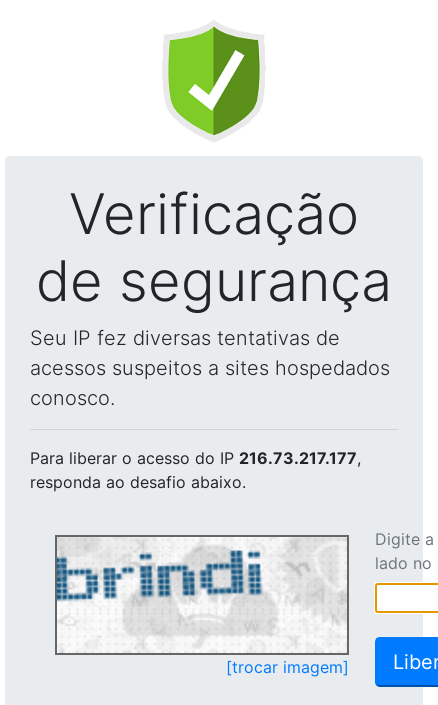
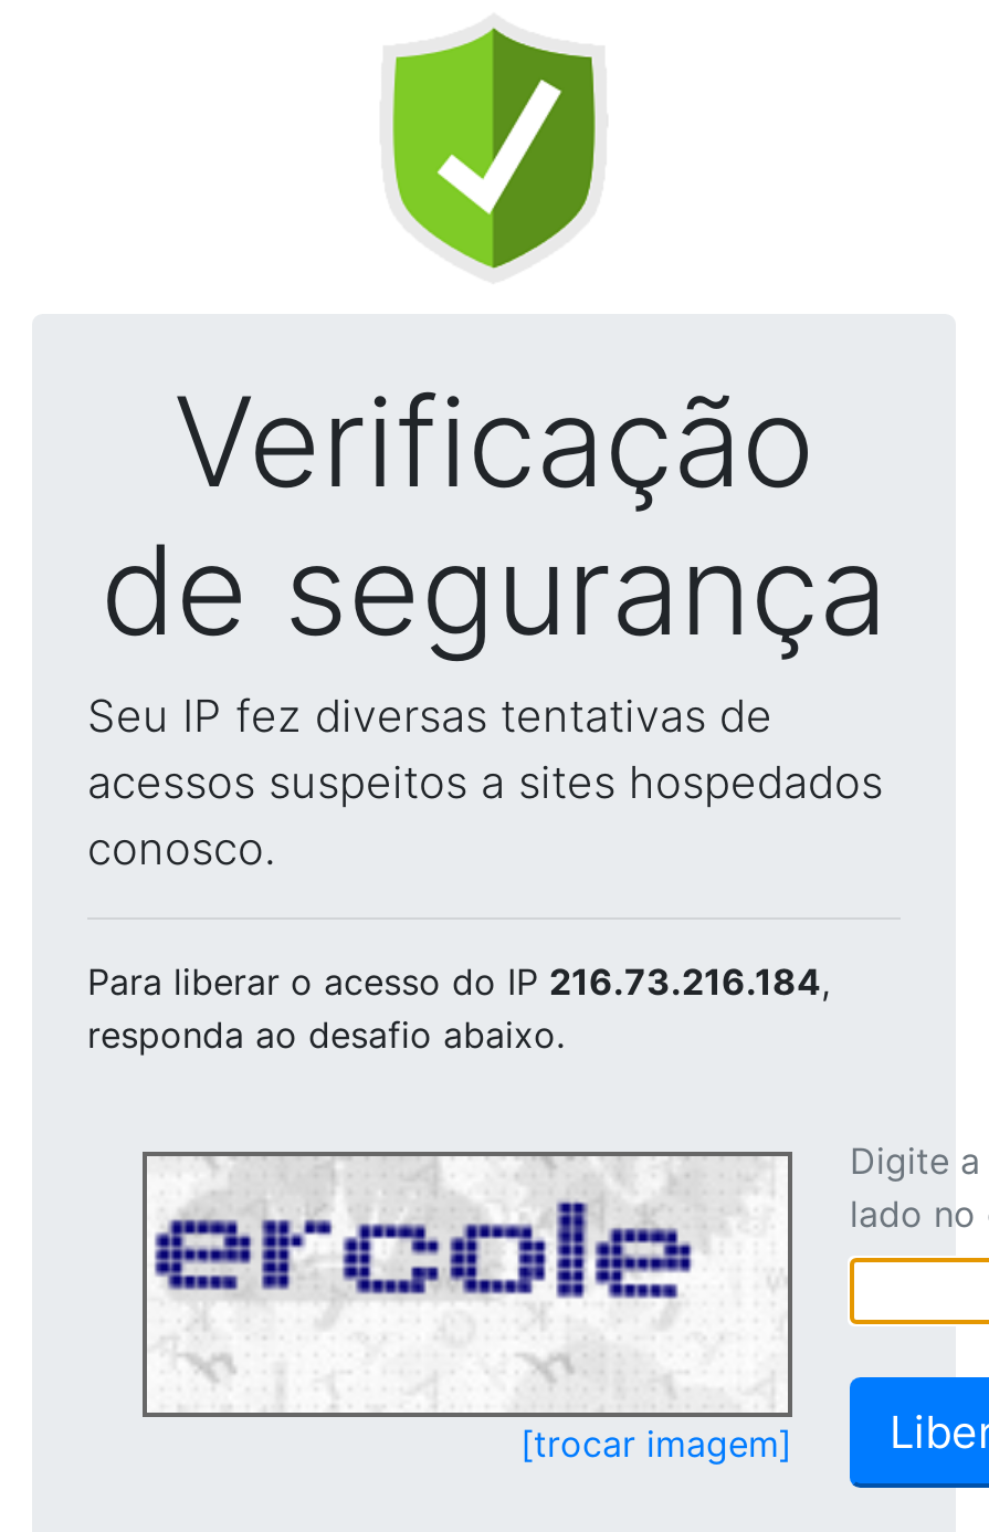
[30,448,361,468] Para liberar o acesso do IP 216.73.217.177, -> [87,959,830,1004] Para liberar o acesso do IP 216.73.216.184,
[56,538,345,636] [image] -> [147,1161,786,1384] [image]

